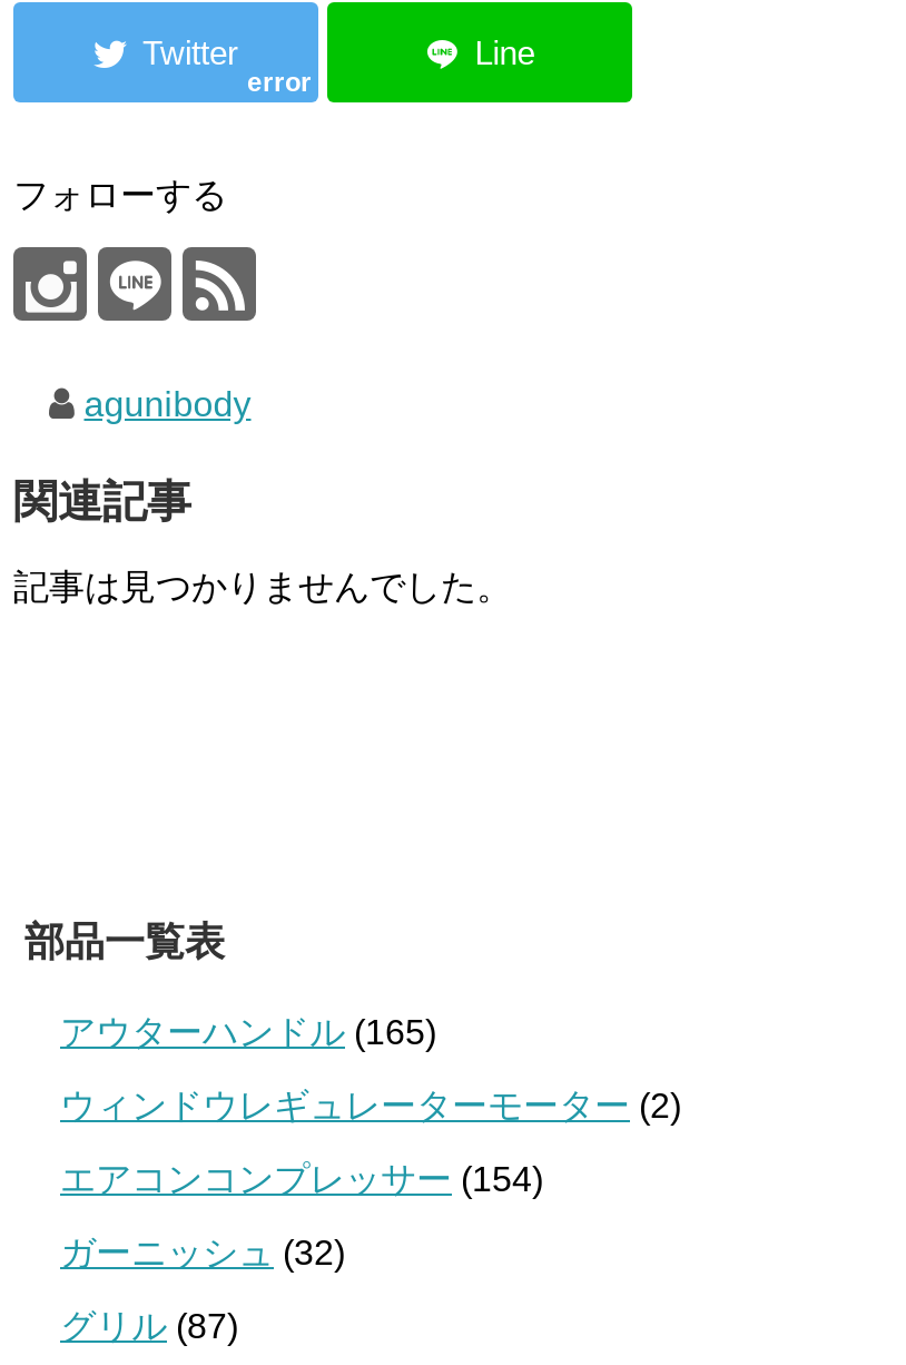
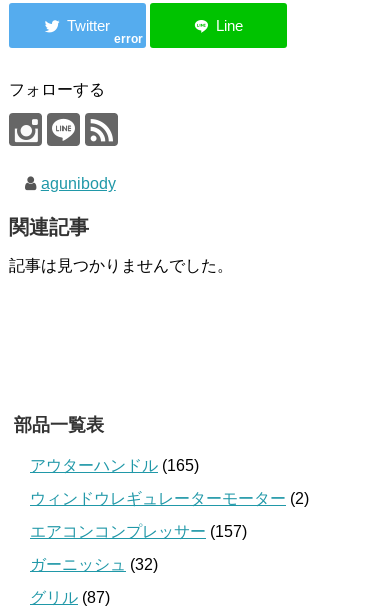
[60,1161,543,1198] エアコンコンプレッサー(154) -> [30,523,247,540] エアコンコンプレッサー(157)

